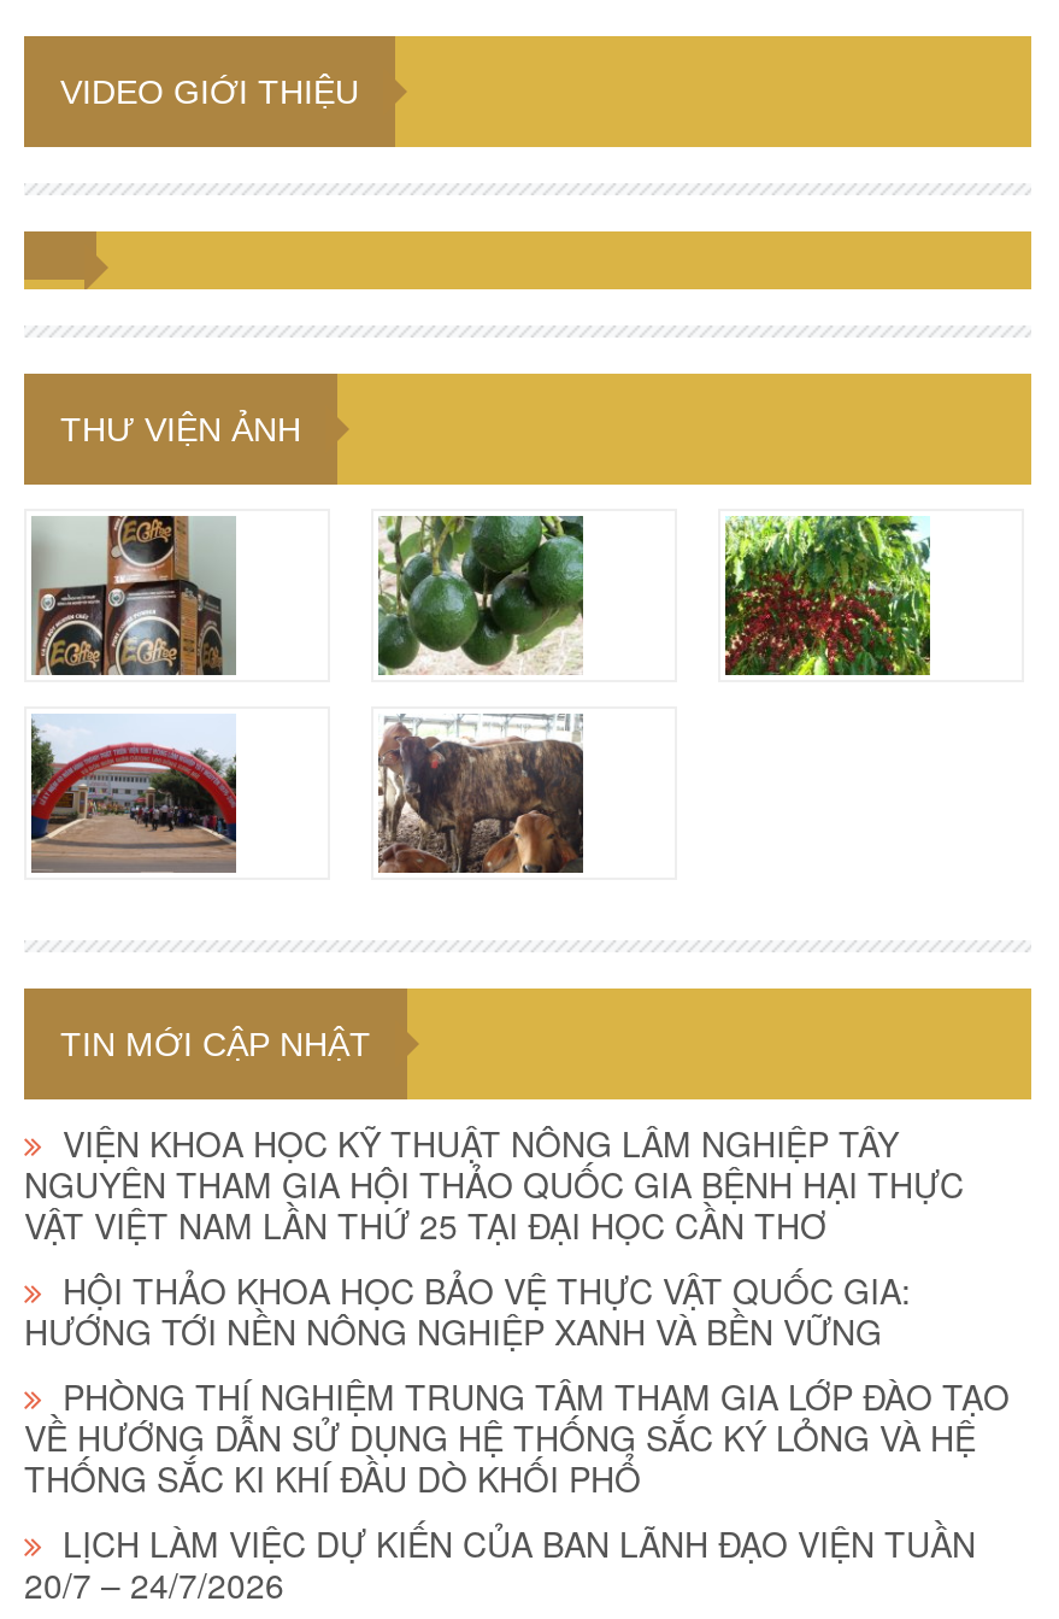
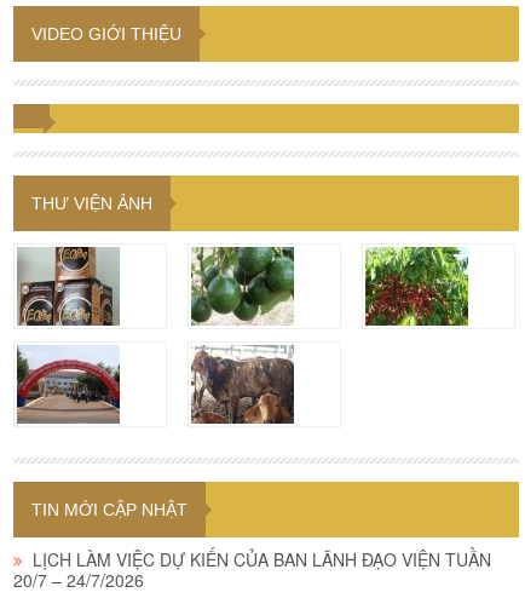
[24,1119,1010,1502] VIỆN KHOA HỌC KỸ THUẬT NÔNG LÂM NGHIỆP TÂY | NGUYÊN THAM GIA HỘI THẢO QUỐC GIA BỆNH HẠI THỰC | VẬT VIỆT NAM LẦN THỨ 25 TẠI ĐẠI HỌC CẦN THƠ | HỘI THẢO KHOA HỌC BẢO VỆ THỰC VẬT QUỐC GIA: | HƯỚNG TỚI NỀN NÔNG NGHIỆP XANH VÀ BỀN VỮNG | PHÒNG THÍ NGHIỆM TRUNG TÂM THAM GIA LỚP ĐÀO TẠO | VỀ HƯỚNG DẪN SỬ DỤNG HỆ THỐNG SẮC KÝ LỎNG VÀ HỆ | THỐNG SẮC KI KHÍ ĐẦU DÒ KHỐI PHỔ -> none

